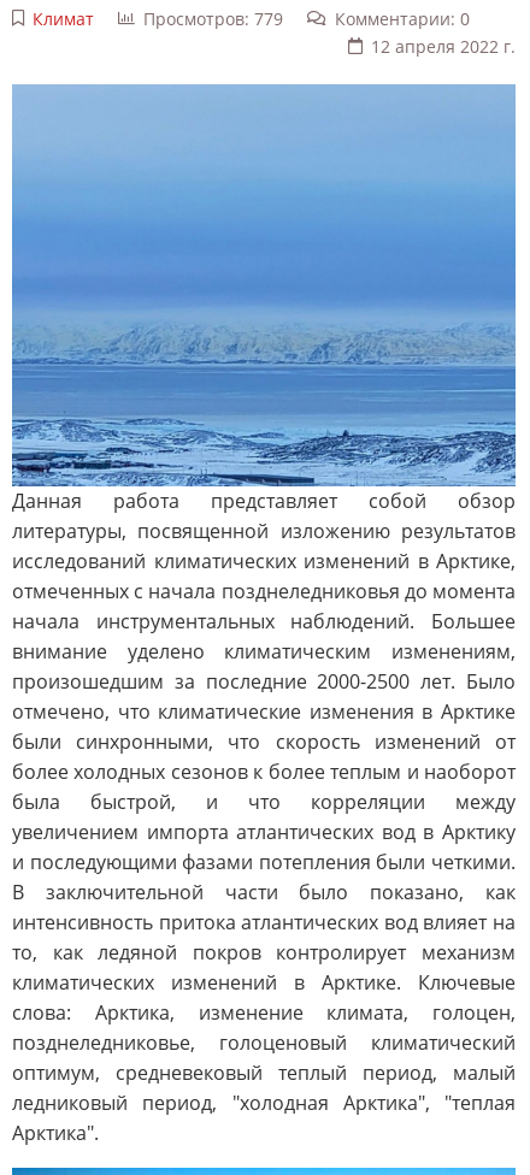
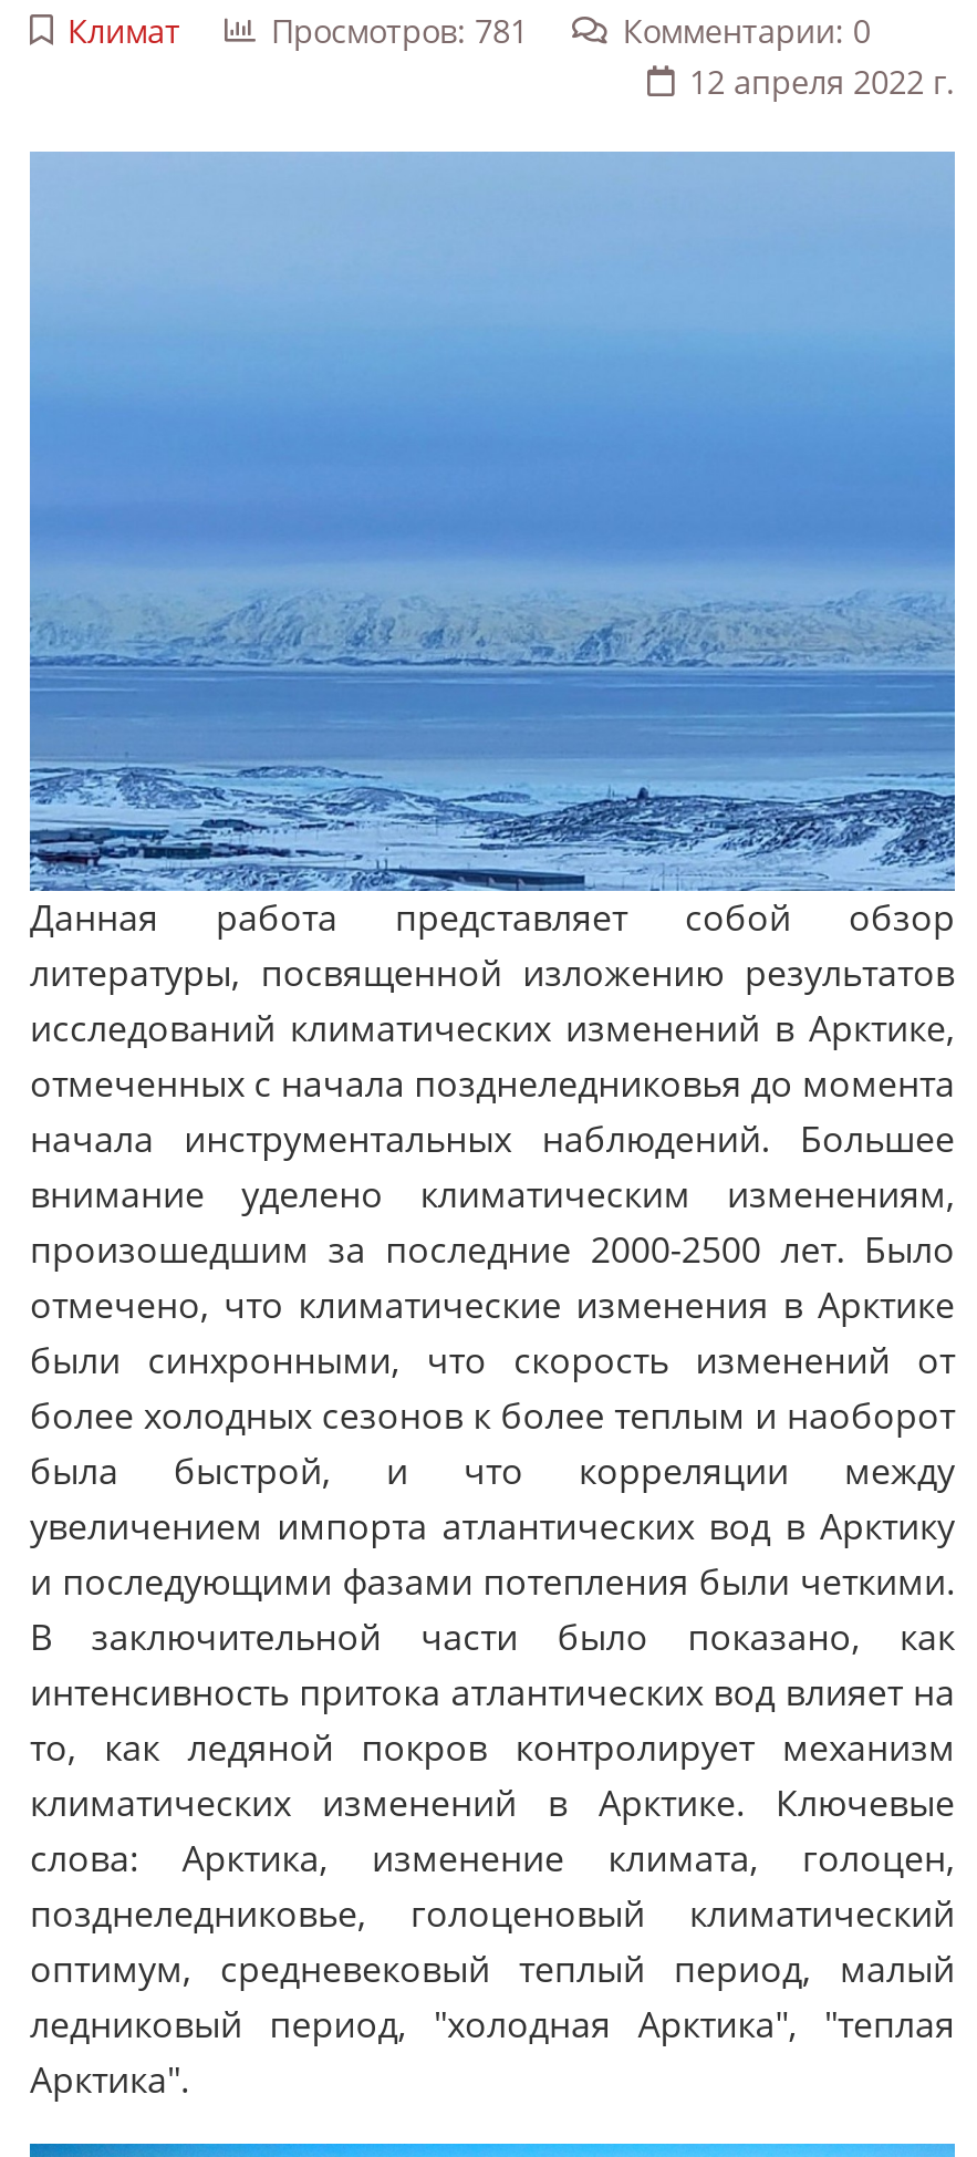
[143,7,283,30] Просмотров: 779 -> [271,10,528,52] Просмотров: 781

